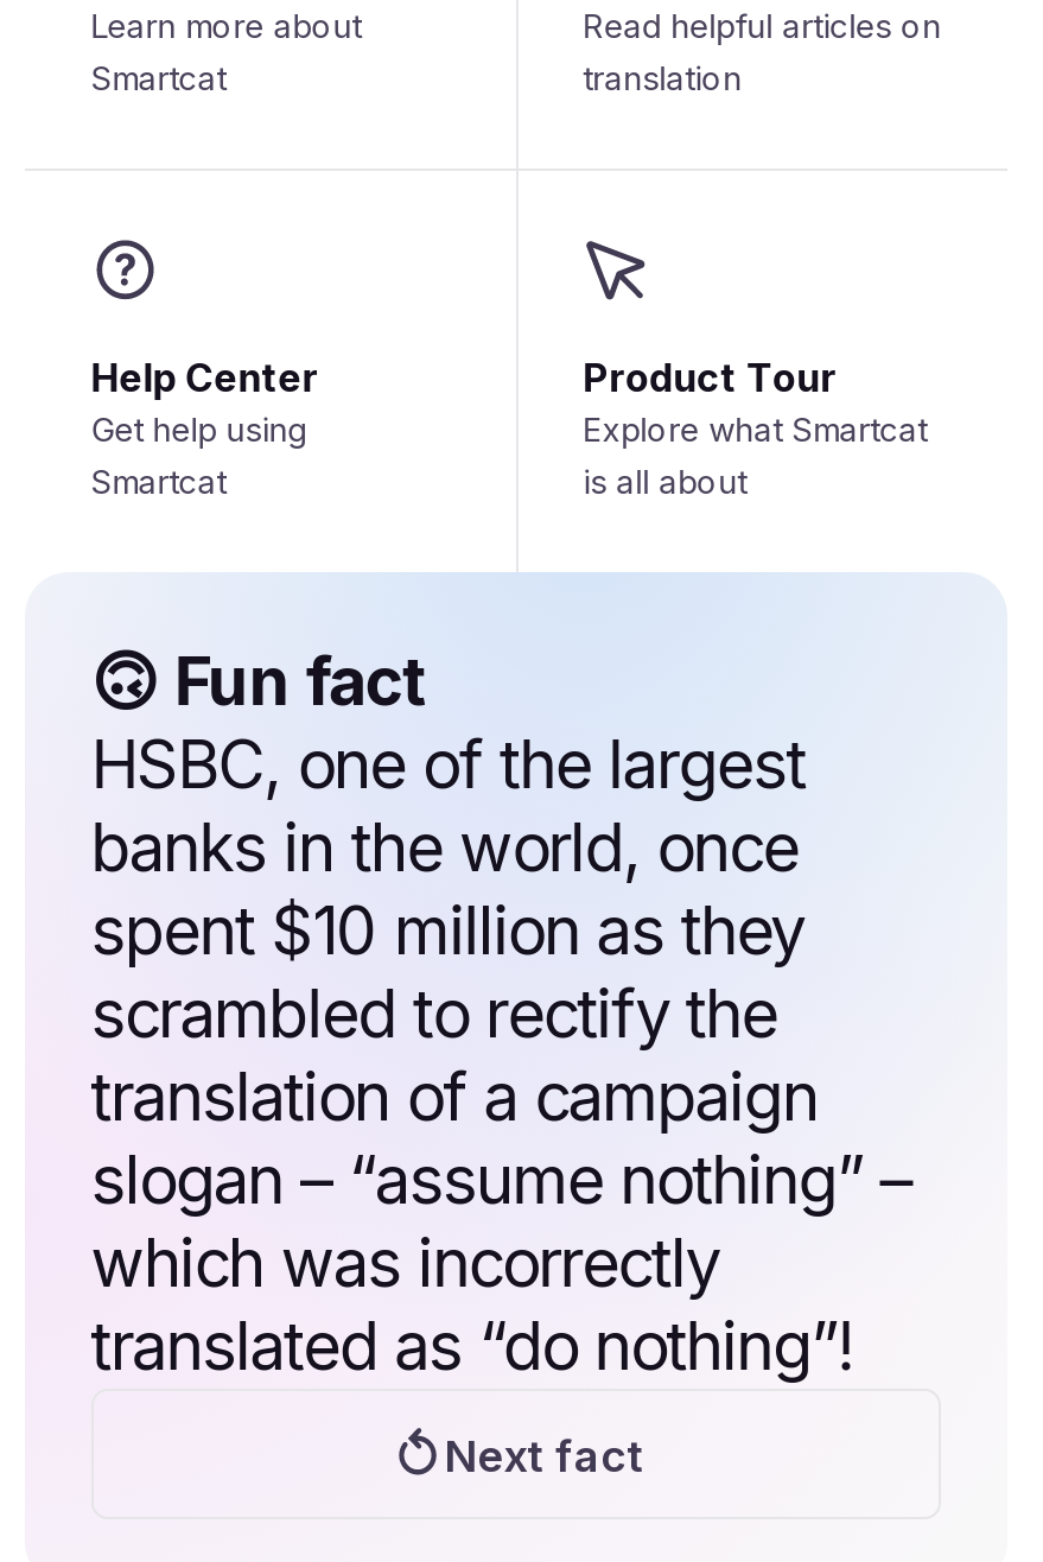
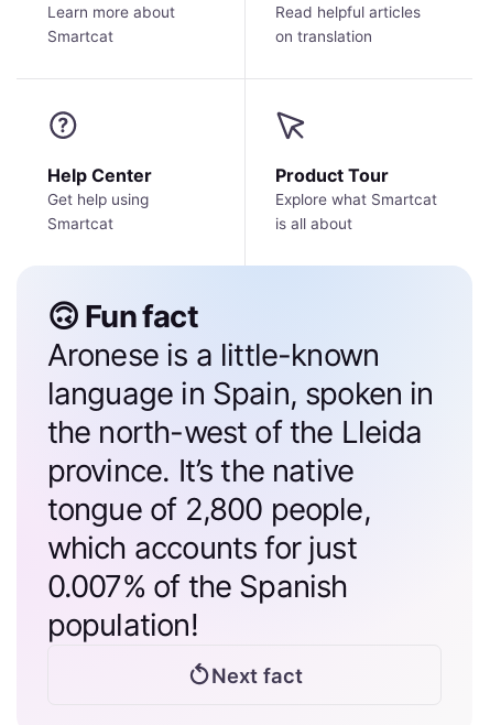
[91,724,911,1386] HSBC, one of the largest | banks in the world, once | spent $10 million as they | scrambled to rectify the | translation of a campaign | slogan – “assume nothing” – | which was incorrectly | translated as “do nothing”! -> [47,336,433,643] Aronese is a little-known | language in Spain, spoken in | the north-west of the Lleida | province. It’s the native | tongue of 2,800 people, | which accounts for just | 0.007% of the Spanish | population!

